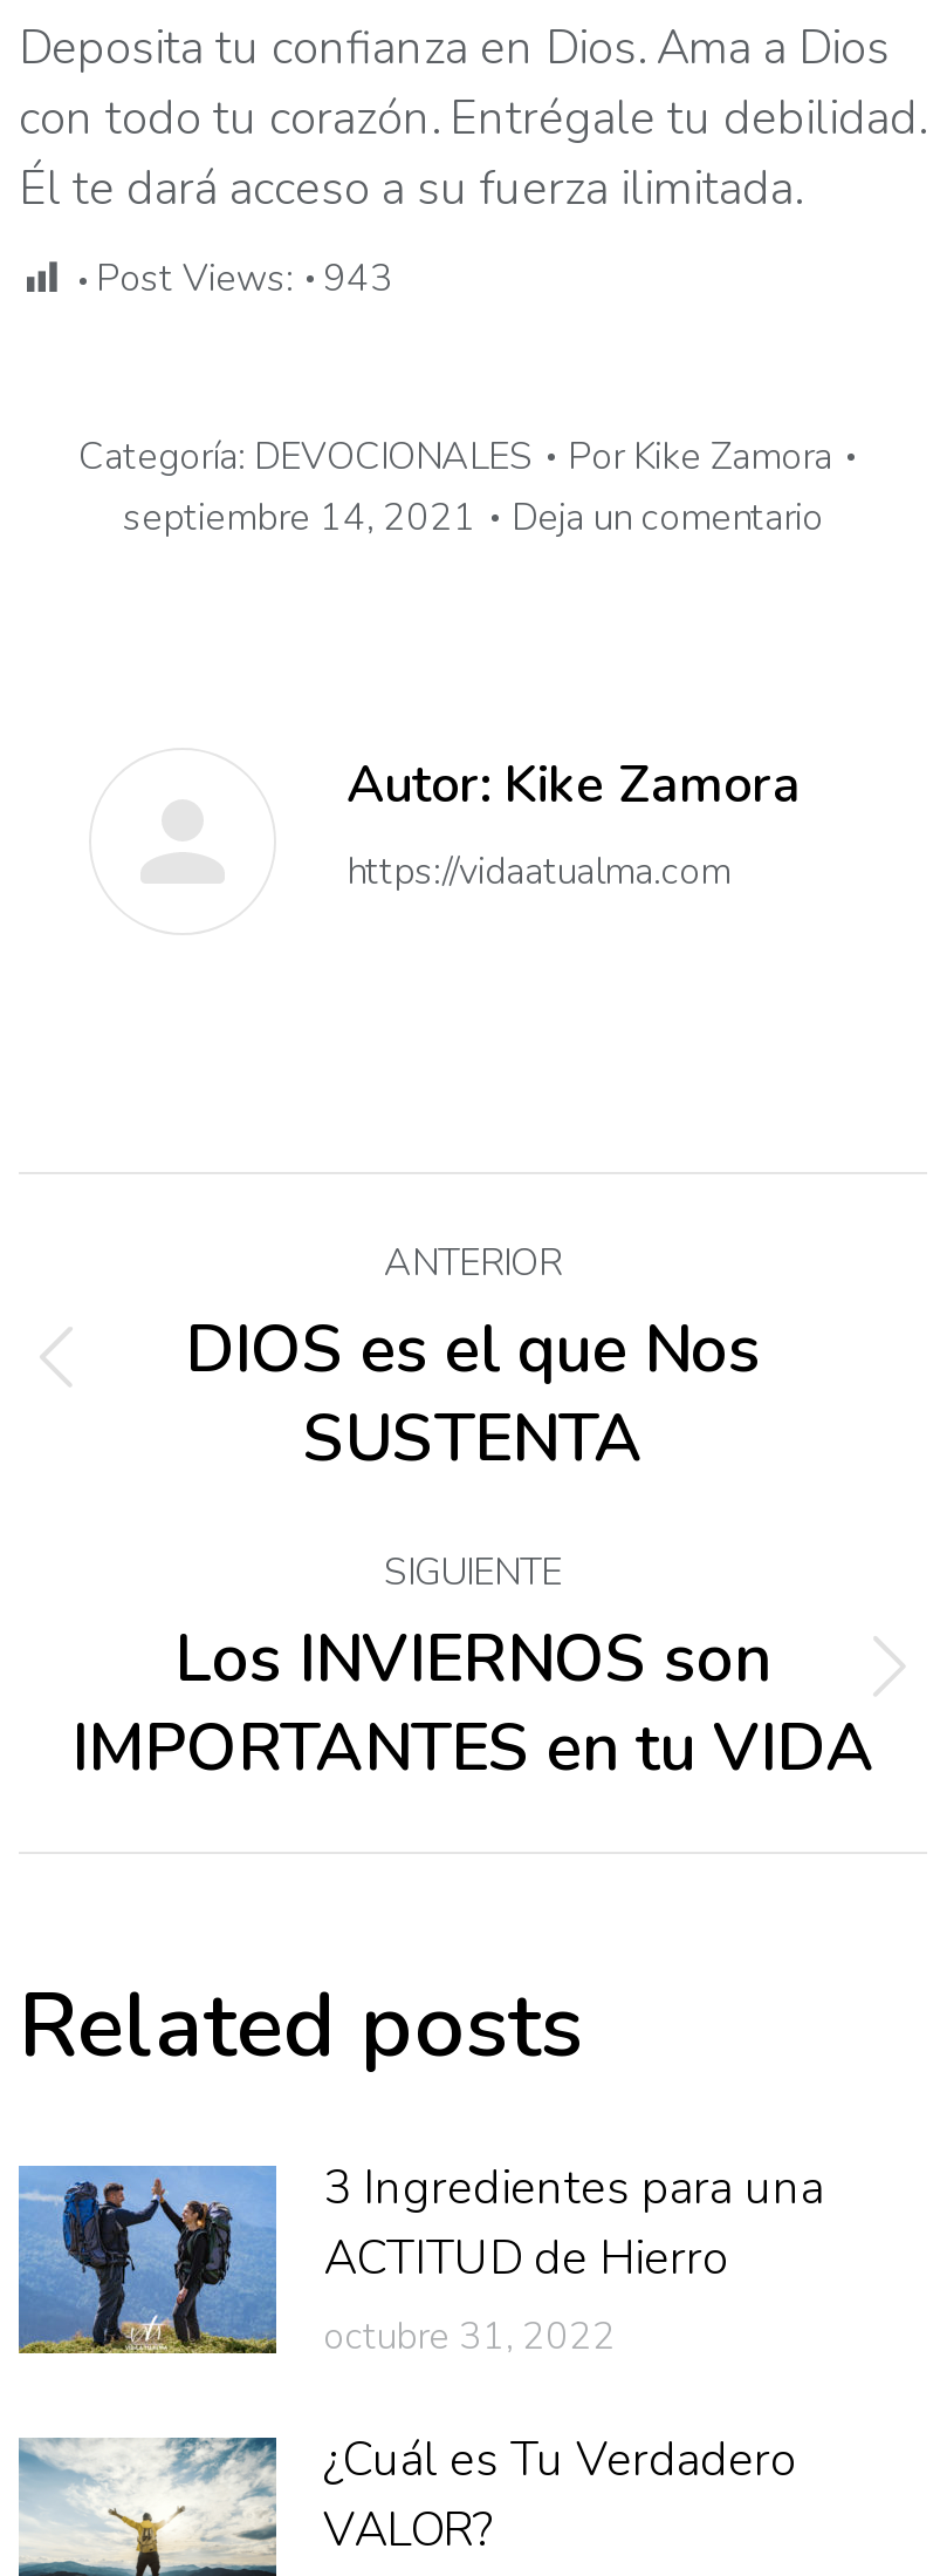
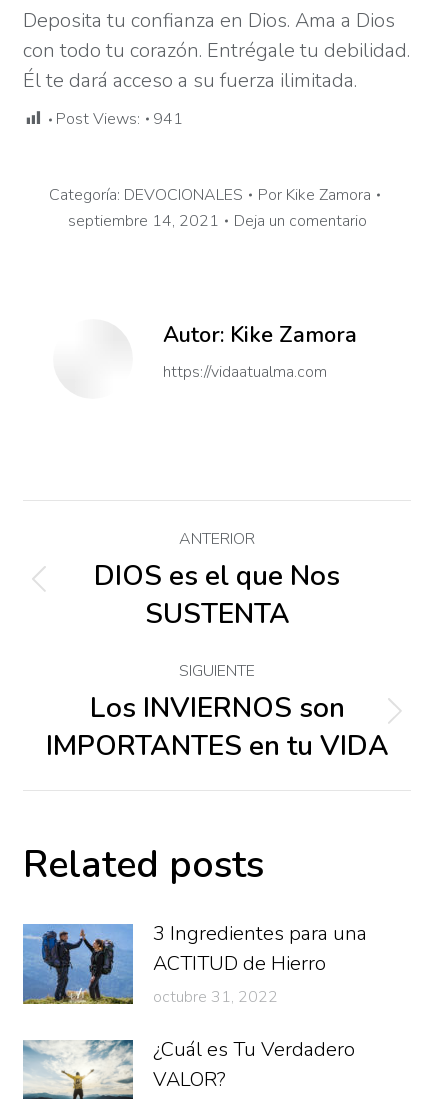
[96,252,393,304] Post Views: 943 -> [56,108,183,130] Post Views: 941

